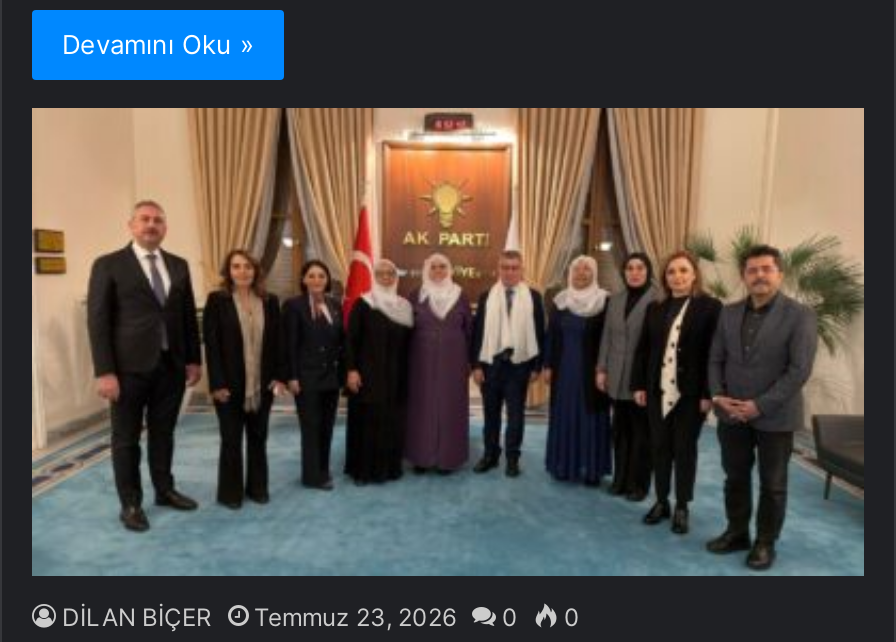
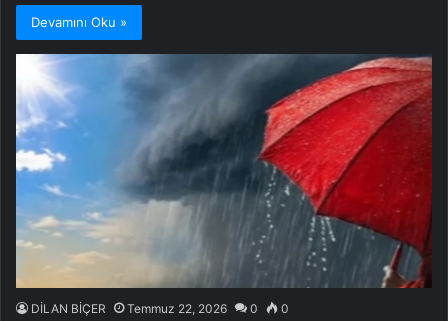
[30,106,866,633] [image] | DİLAN BİÇER Temmuz 23, 2026 0 0 -> [15,53,432,316] [image] | DİLAN BİÇER Temmuz 22, 2026 0 0

